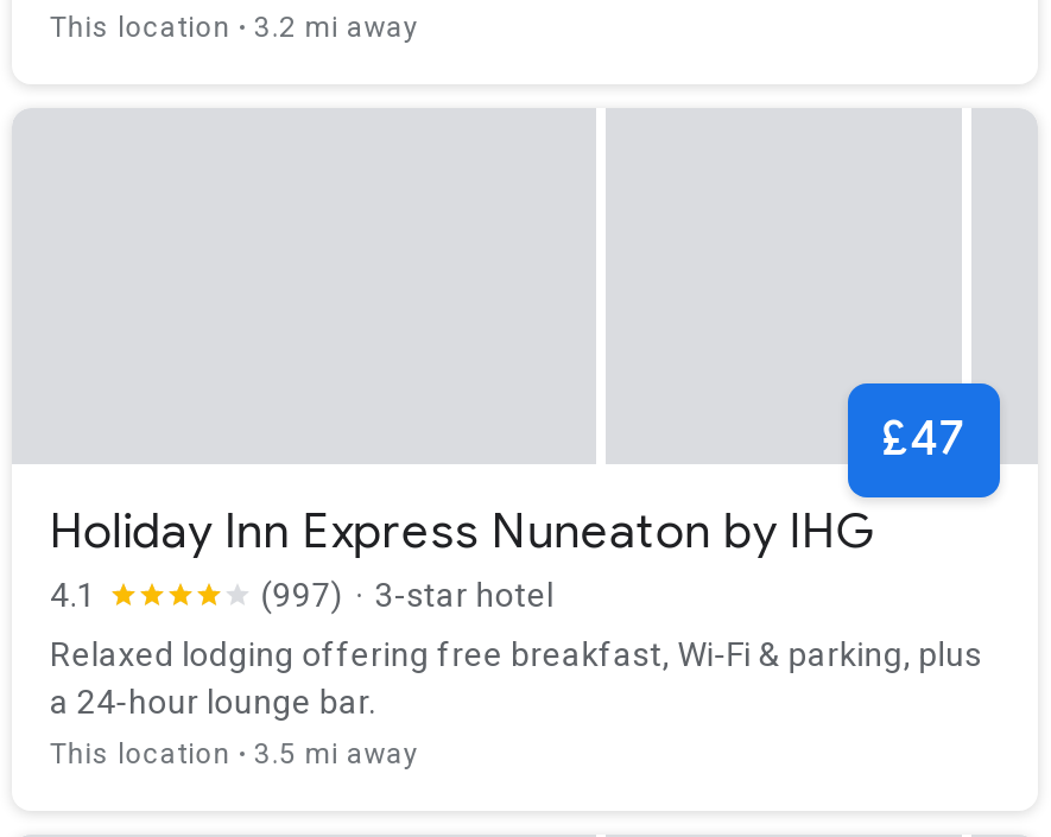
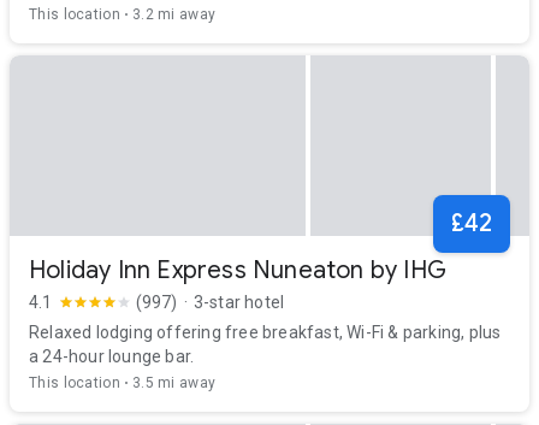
[883,410,965,469] £47 -> [451,208,492,238] £42

